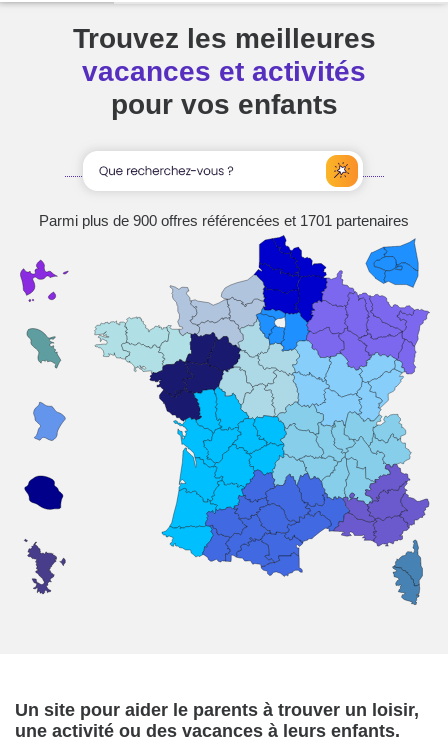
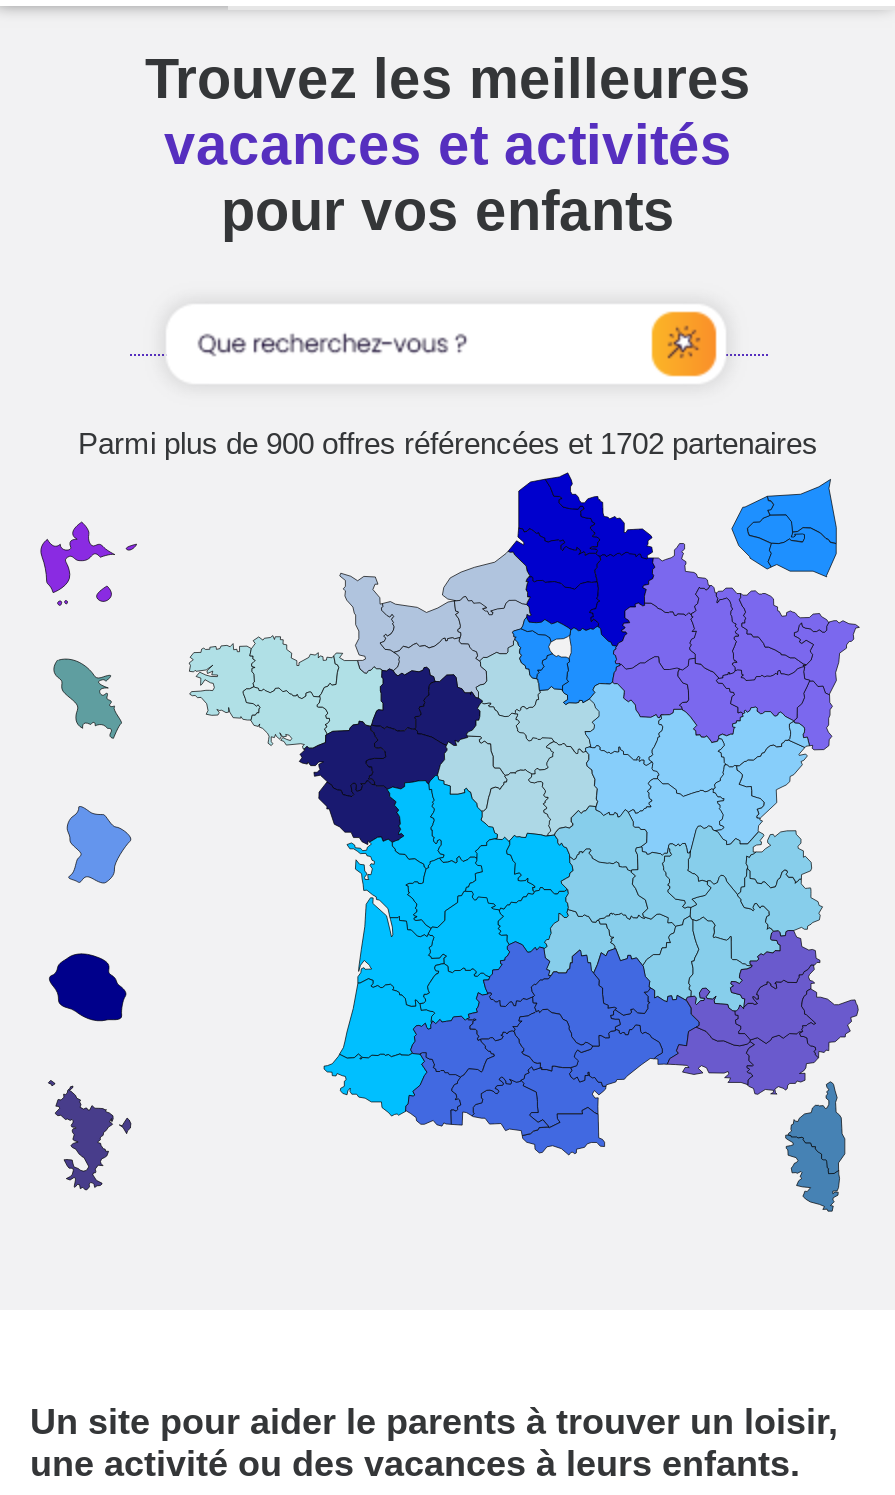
[39,212,409,229] Parmi plus de 900 offres référencées et 1701 partenaires -> [78,426,818,460] Parmi plus de 900 offres référencées et 1702 partenaires

